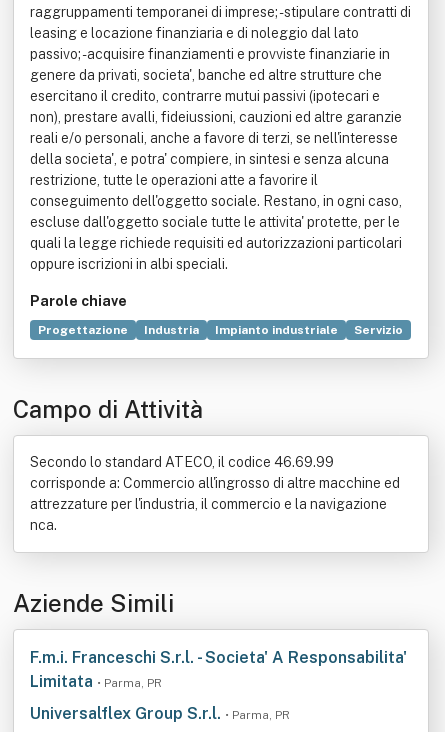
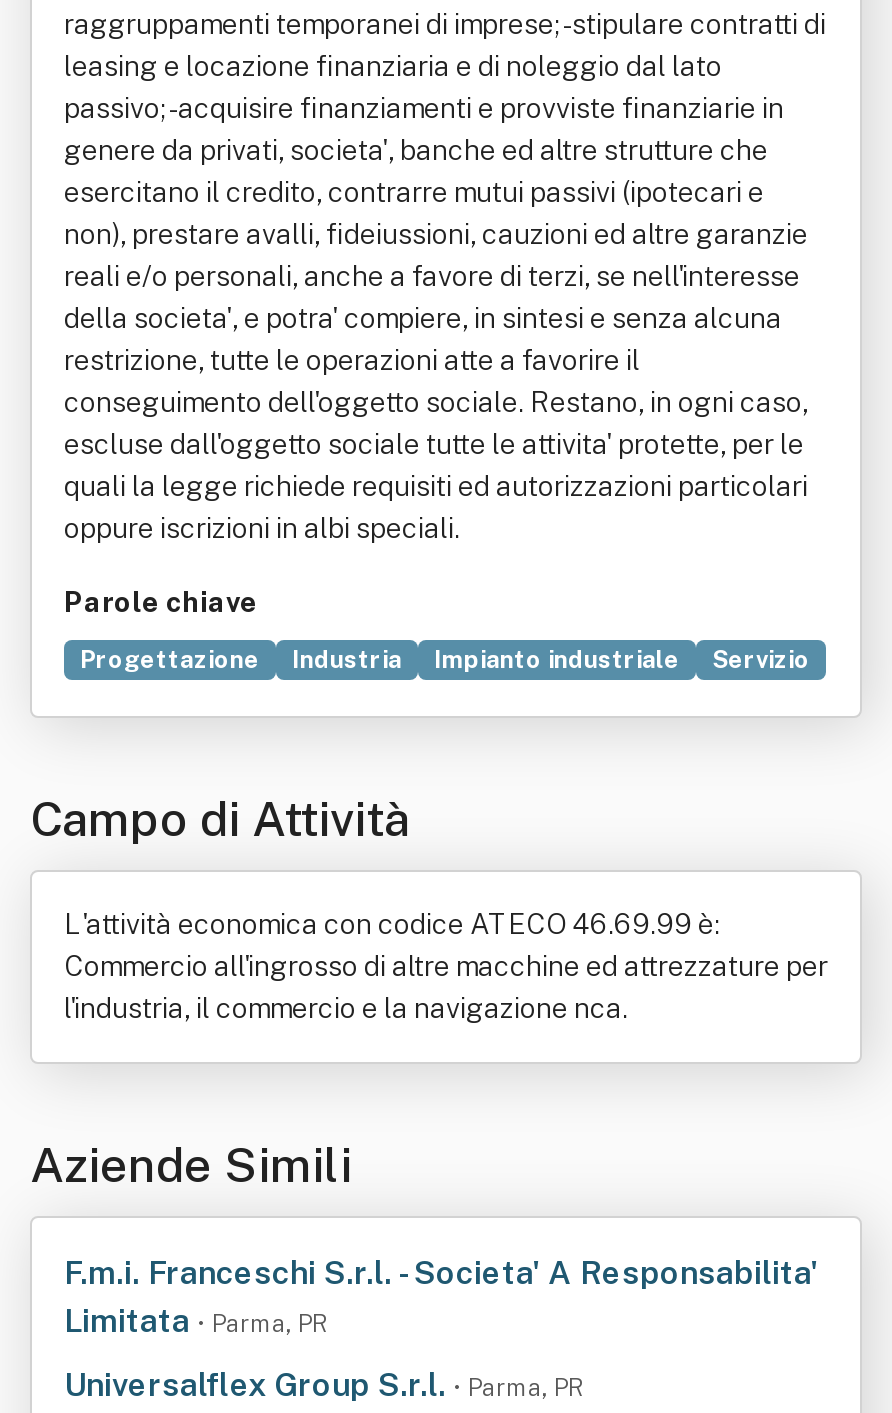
[30,454,400,533] Secondo lo standard ATECO, il codice 46.69.99 | corrisponde a: Commercio all'ingrosso di altre macchine ed | attrezzature per l'industria, il commercio e la navigazione | nca. -> [64,908,828,1024] L'attività economica con codice ATECO 46.69.99 è: | Commercio all'ingrosso di altre macchine ed attrezzature per | l'industria, il commercio e la navigazione nca.

